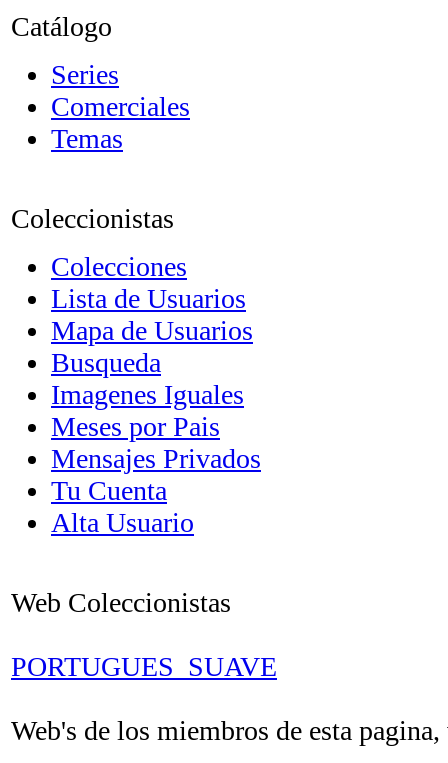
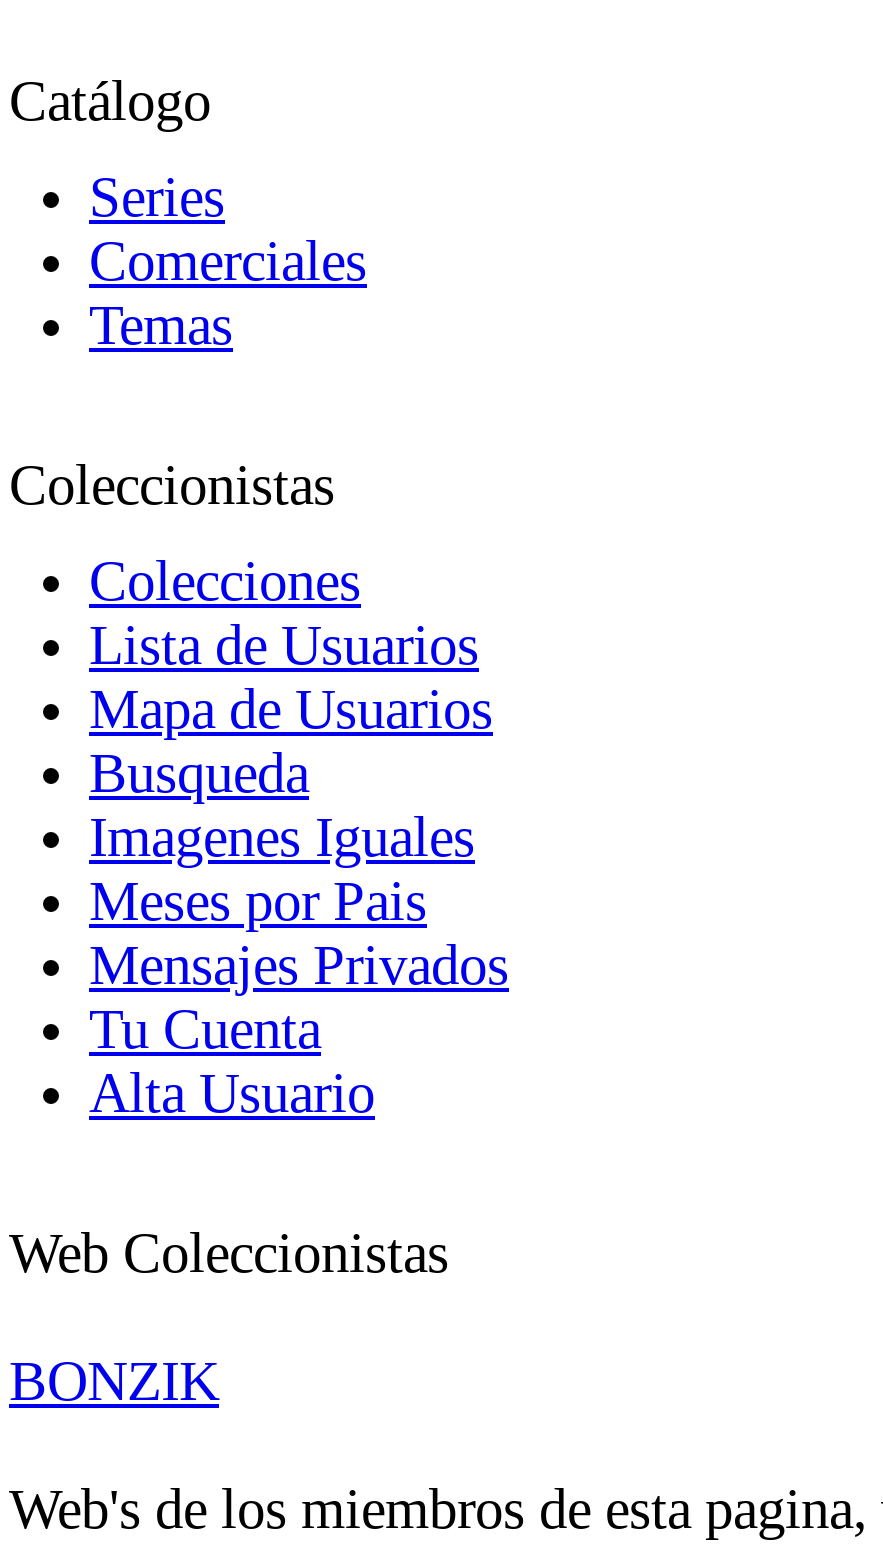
[11,651,277,682] PORTUGUES_SUAVE -> [9,1350,219,1412] BONZIK

